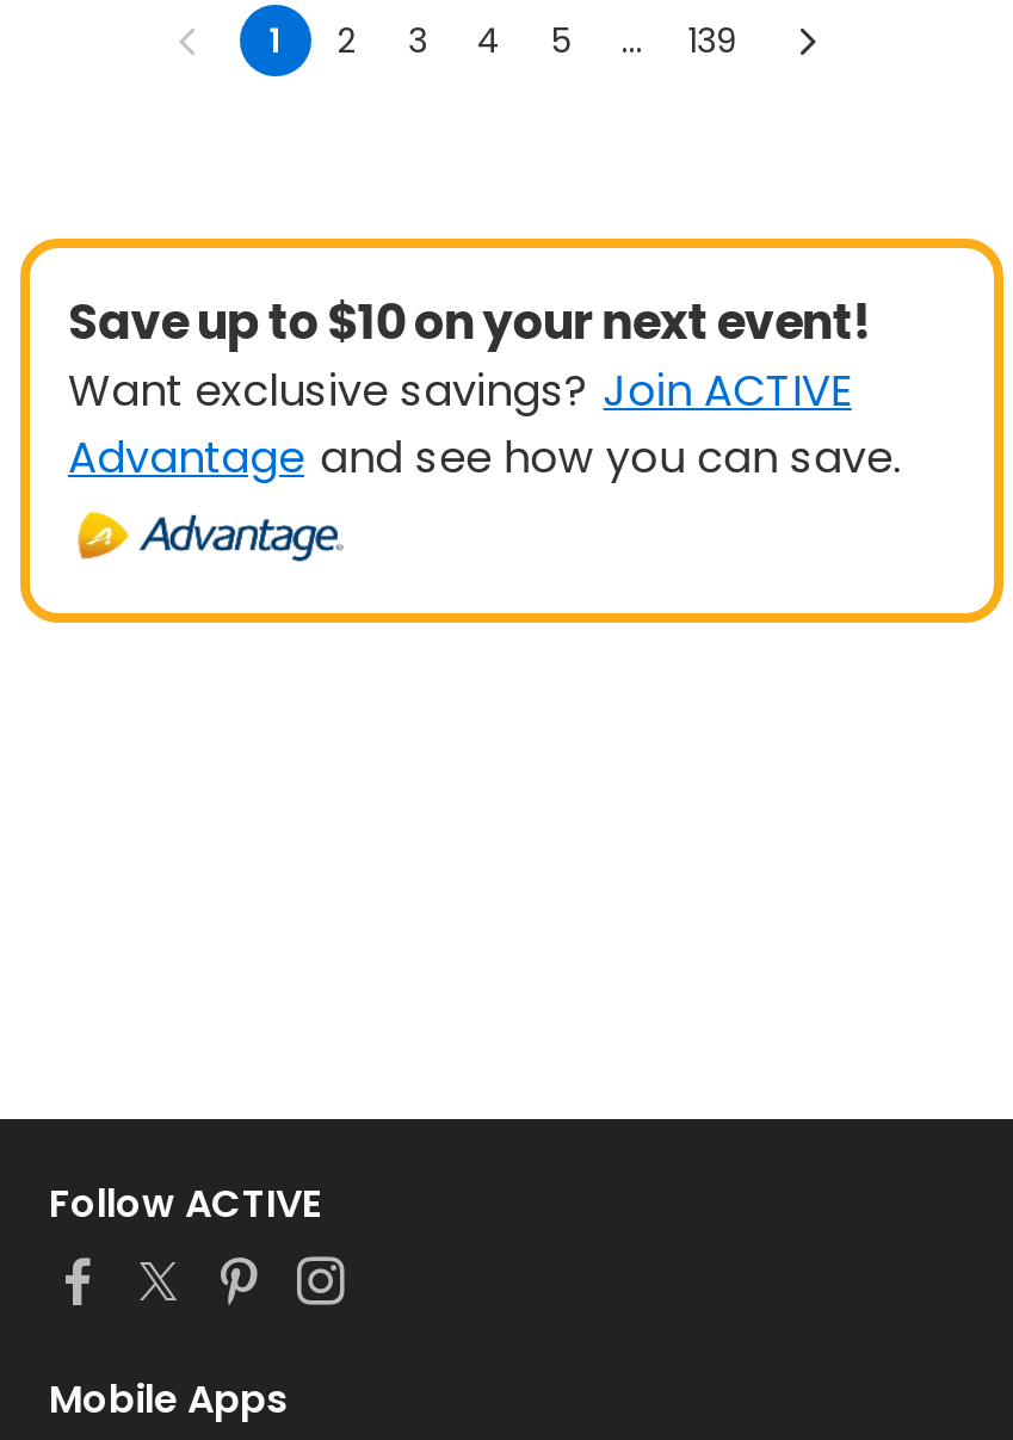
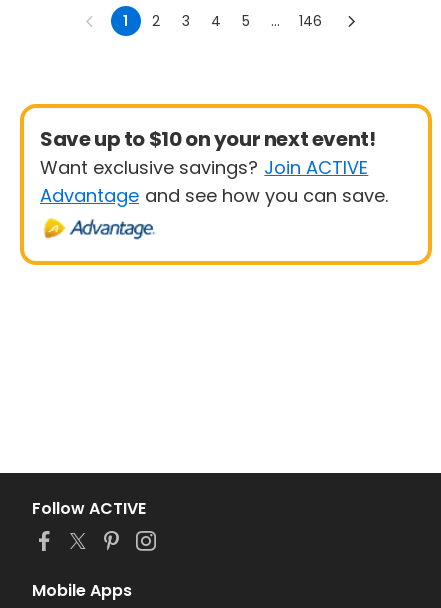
[687,17,737,64] 139 -> [298,11,321,31] 146

